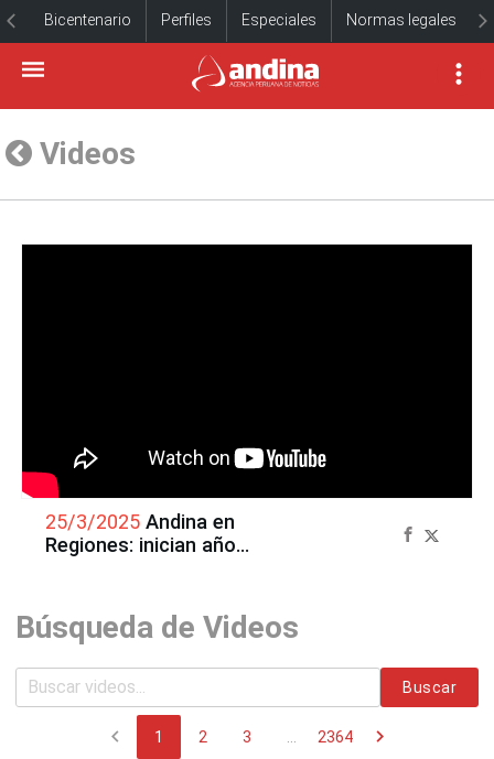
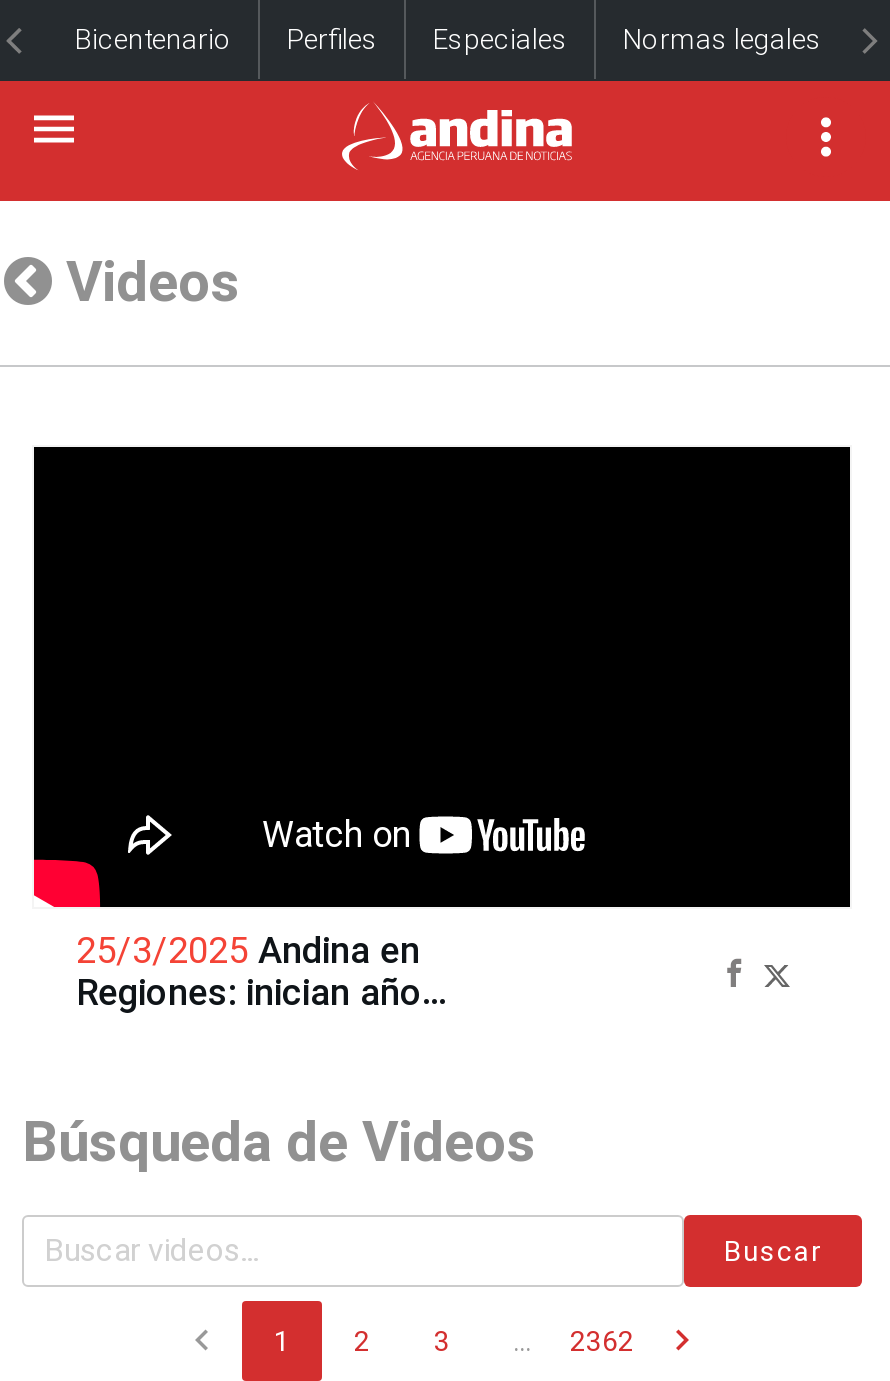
[318,728,353,745] 2364 -> [570,1324,634,1356] 2362

